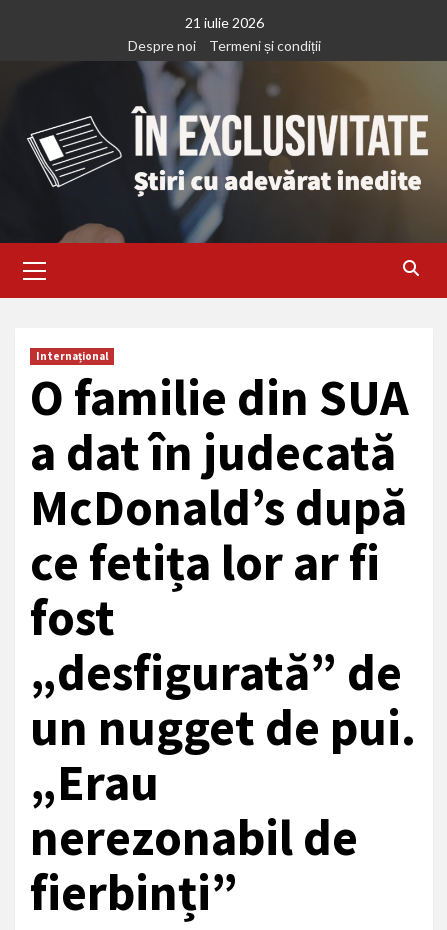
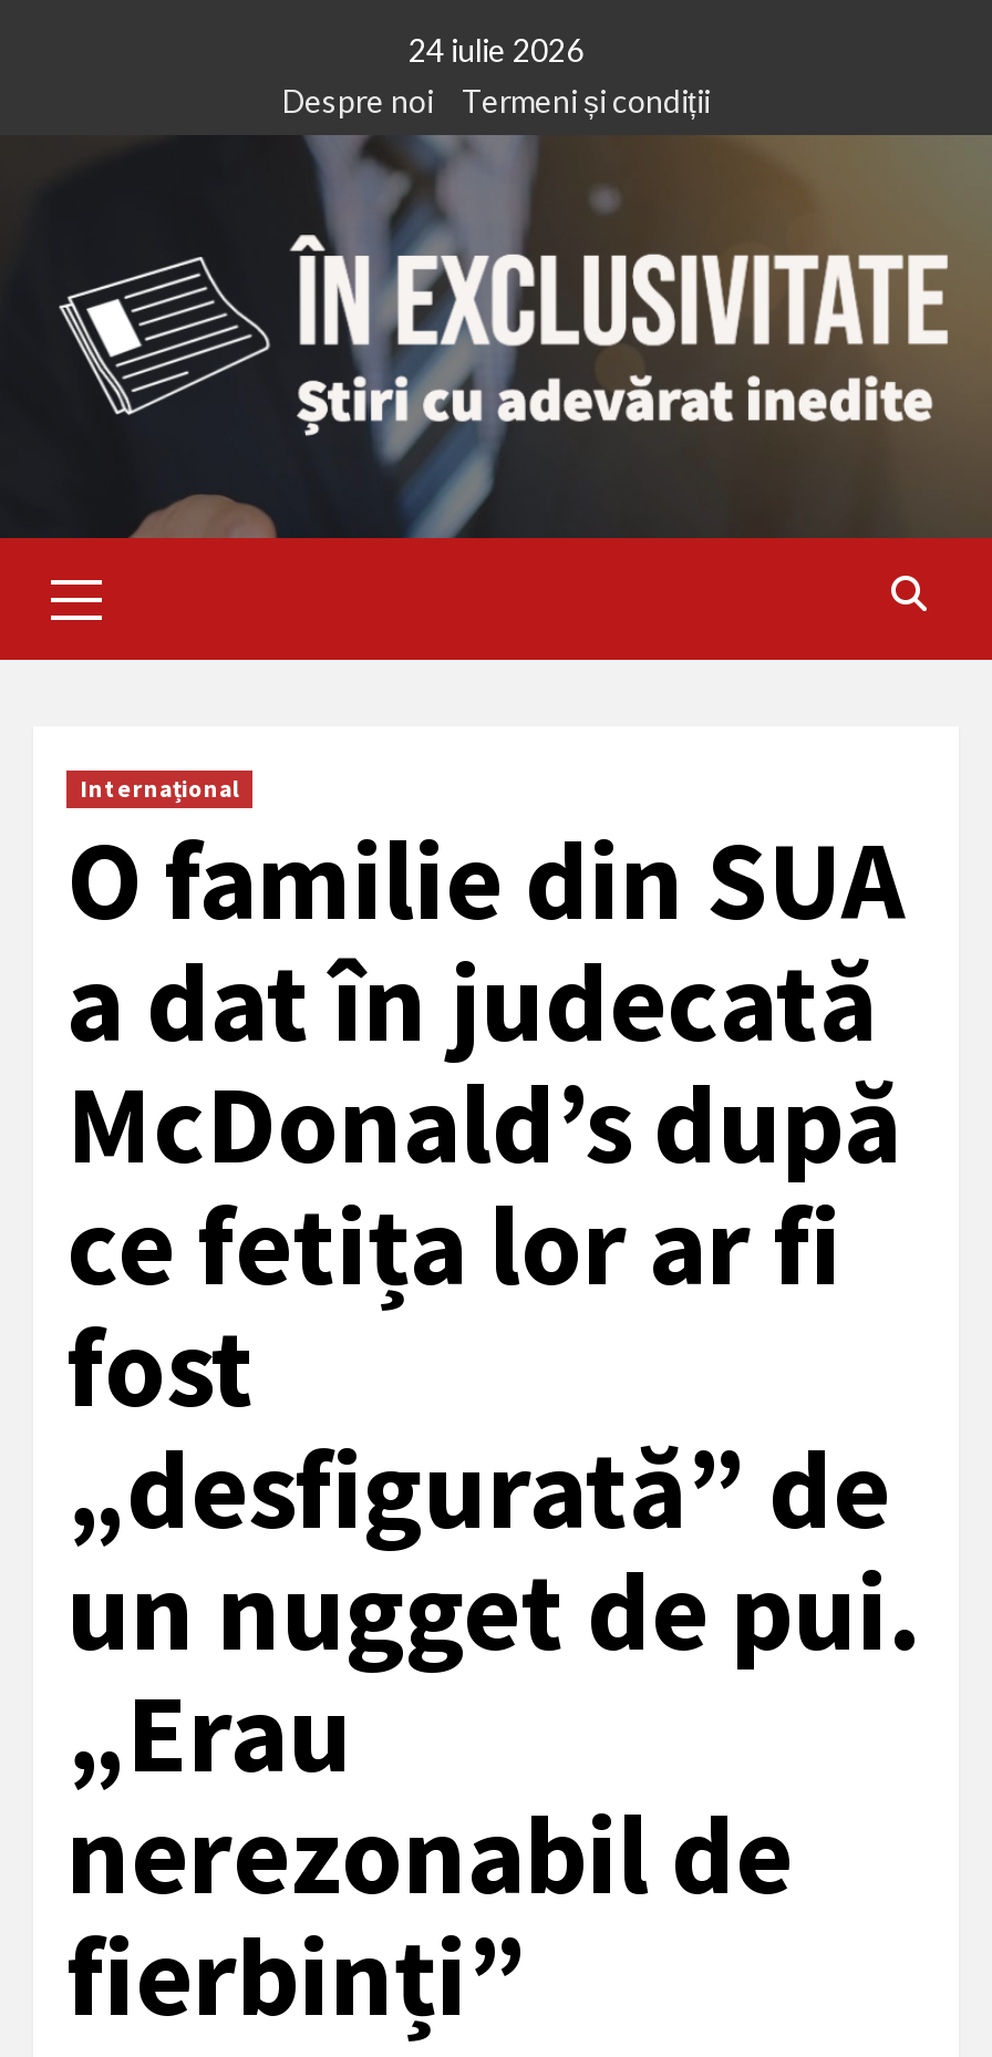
[184,14,263,31] 21 iulie 2026 -> [409,31,583,69] 24 iulie 2026

